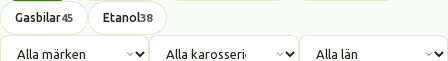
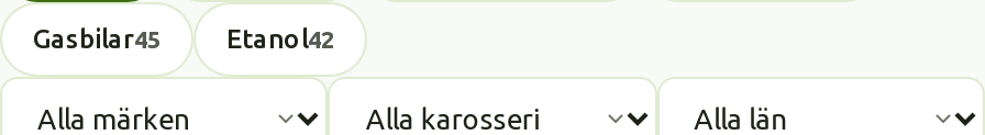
[103,11,152,24] Etanol 38 -> [226,24,334,53] Etanol 42

